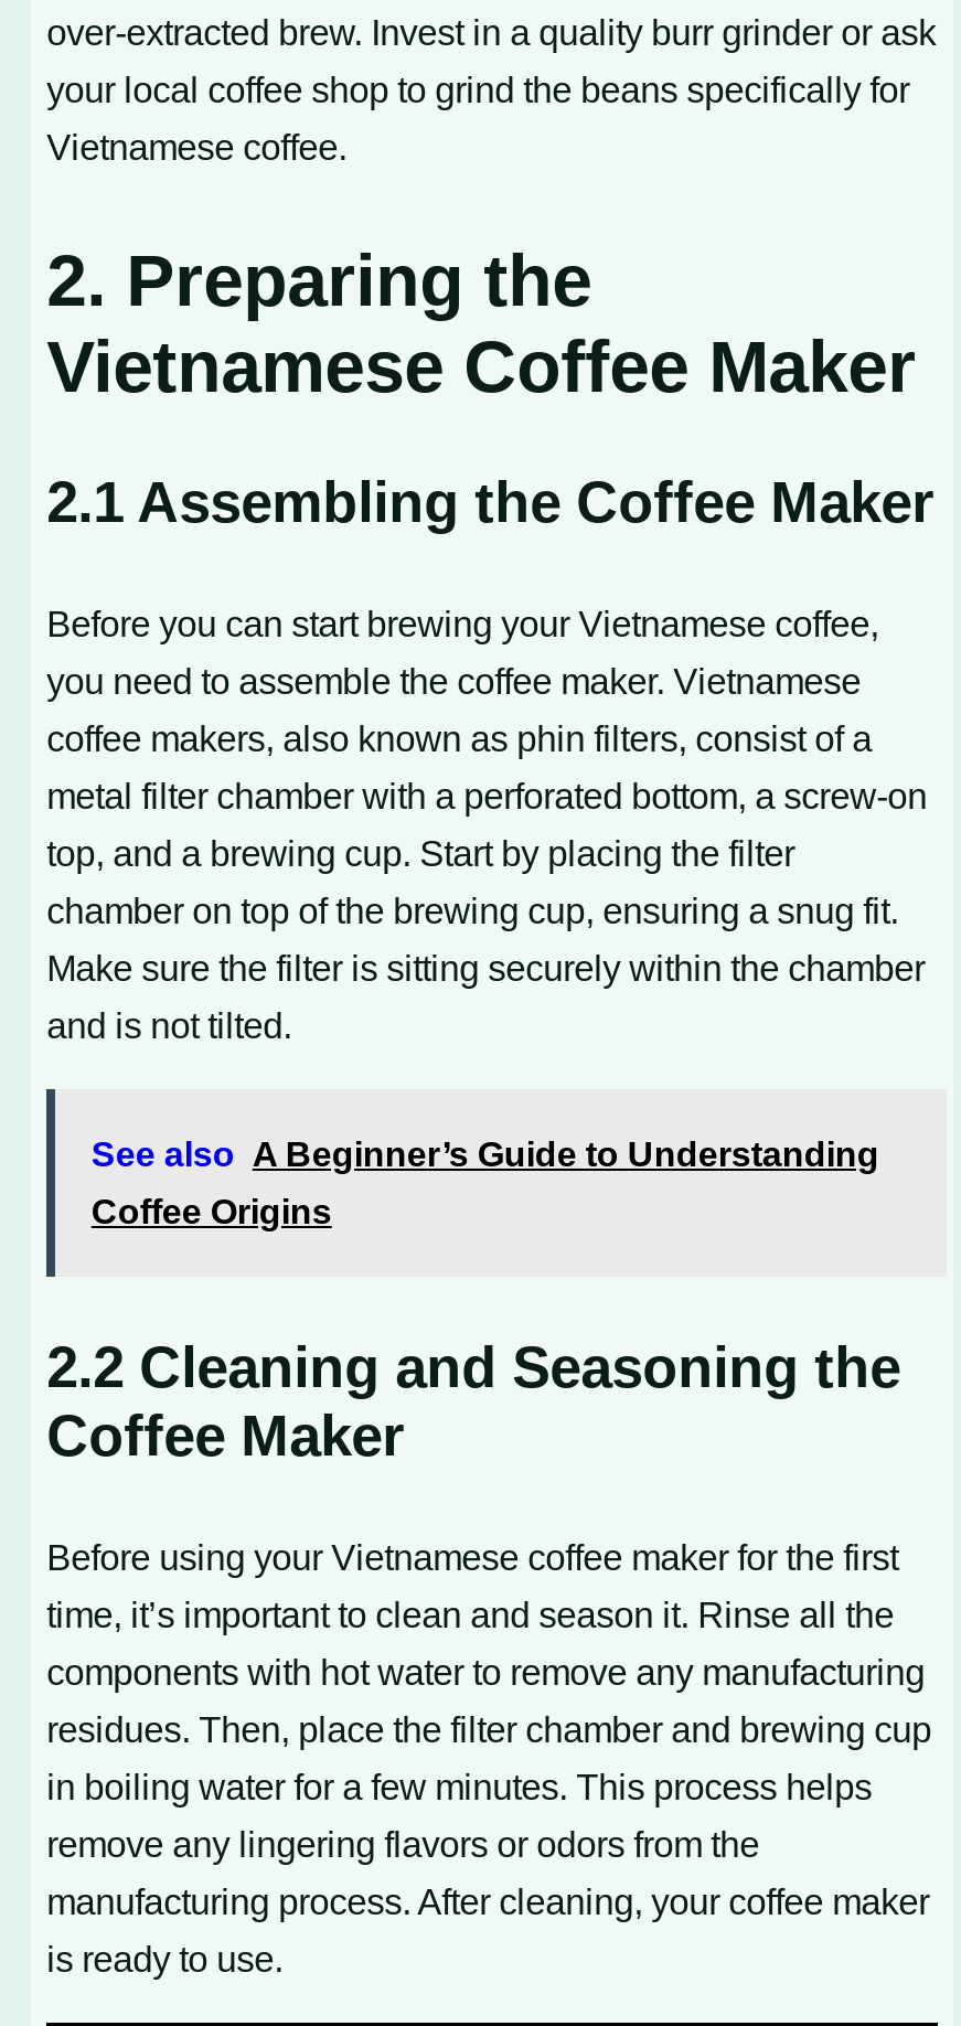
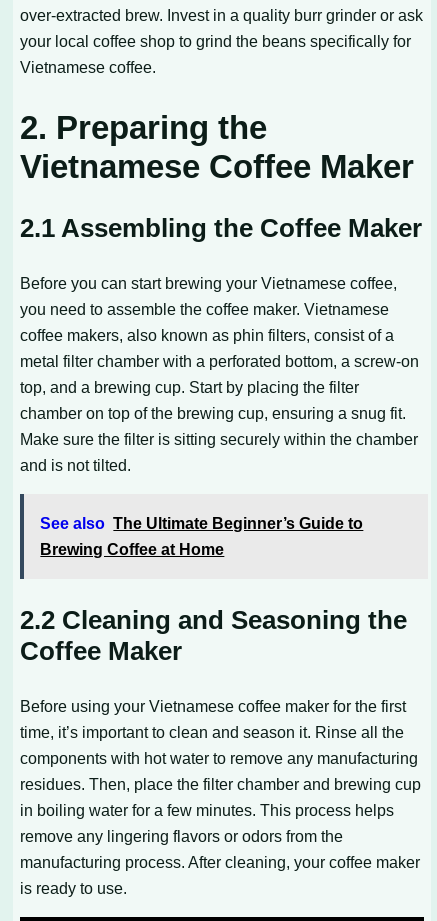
[91,1136,879,1174] See also A Beginner’s Guide to Understanding -> [40,515,363,532] See also The Ultimate Beginner’s Guide to
[91,1194,332,1231] Coffee Origins -> [40,541,224,558] Brewing Coffee at Home

